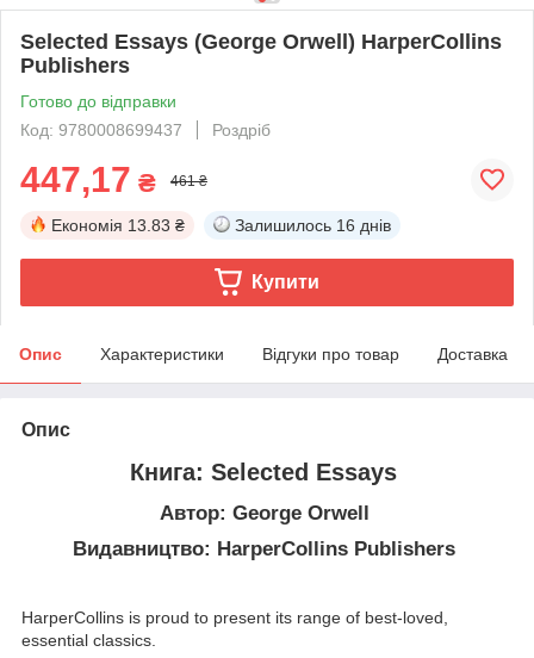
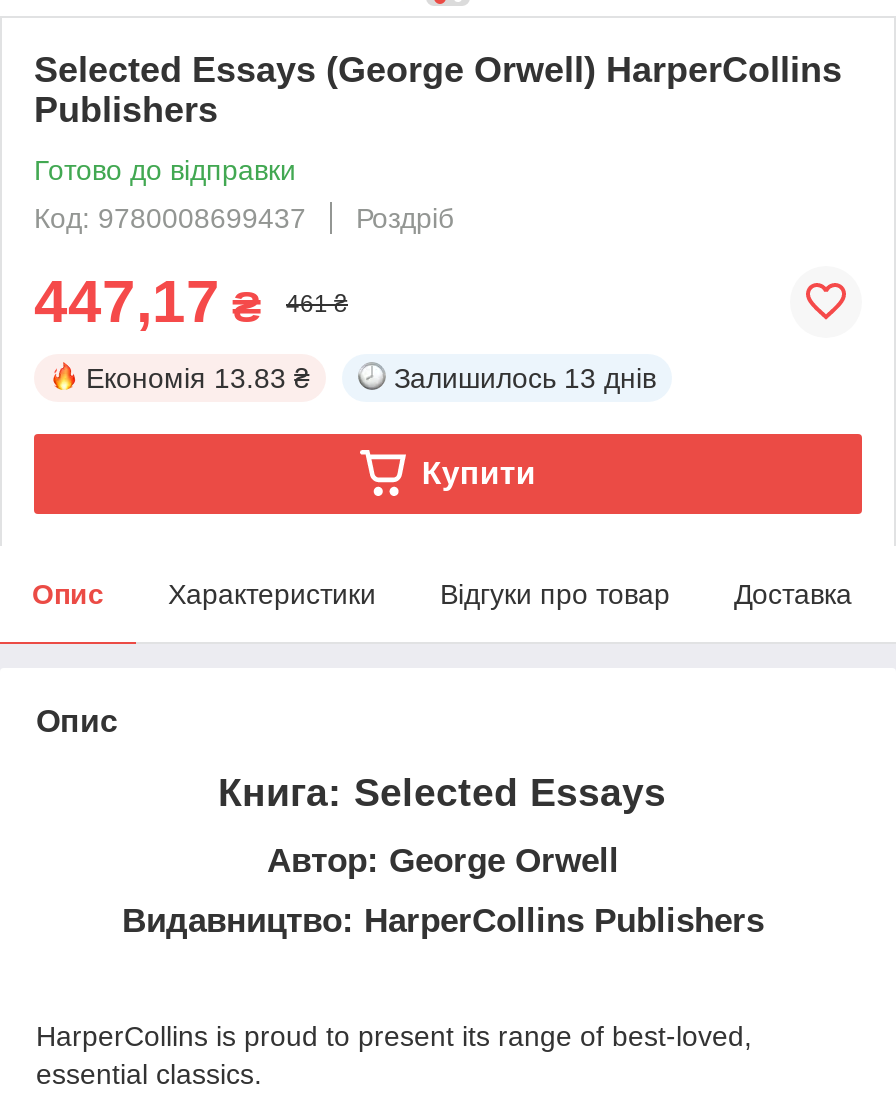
[235,216,391,235] Залишилось 16 днів -> [394,362,656,394] Залишилось 13 днів

